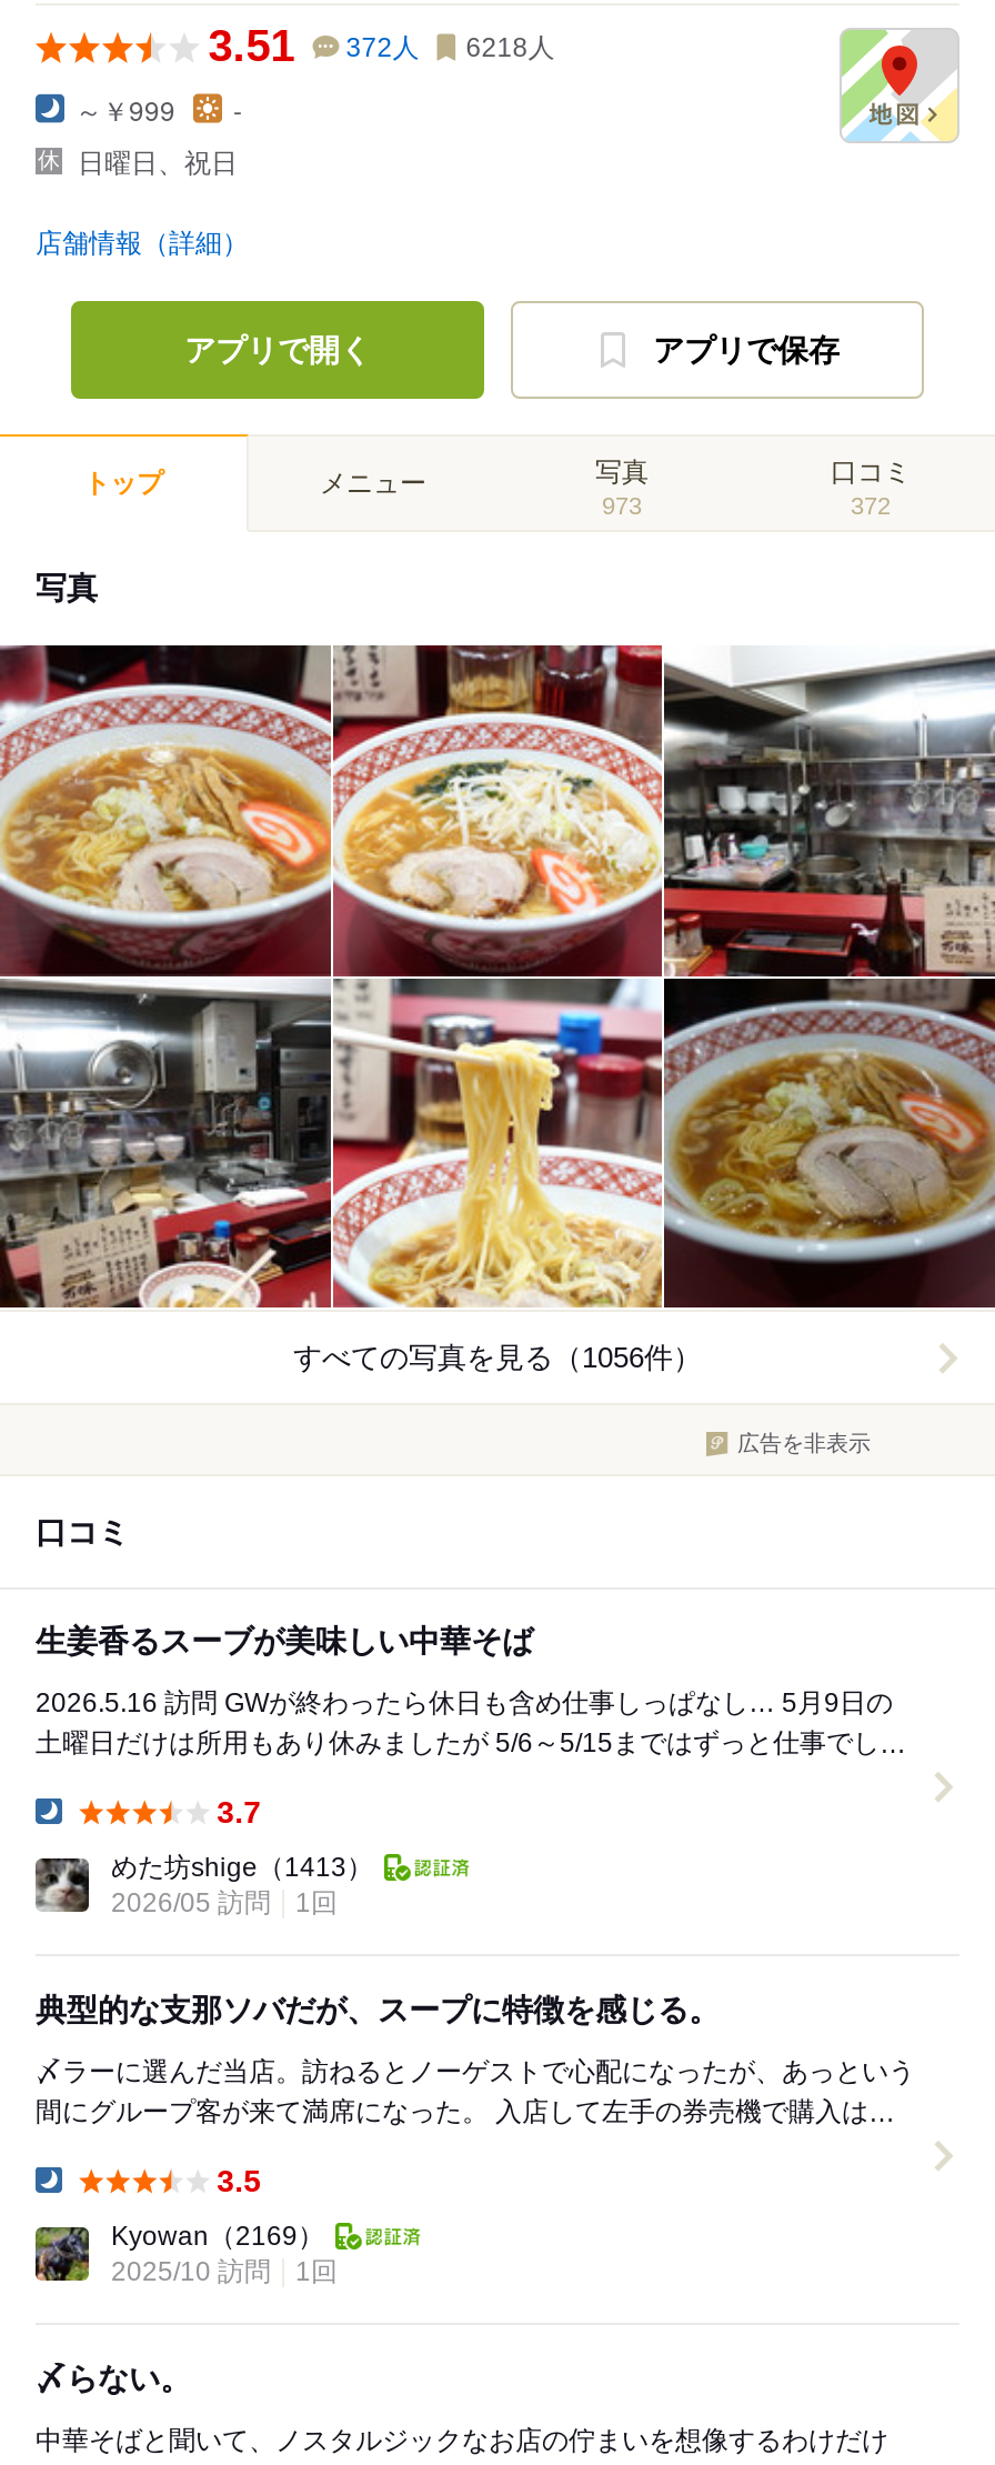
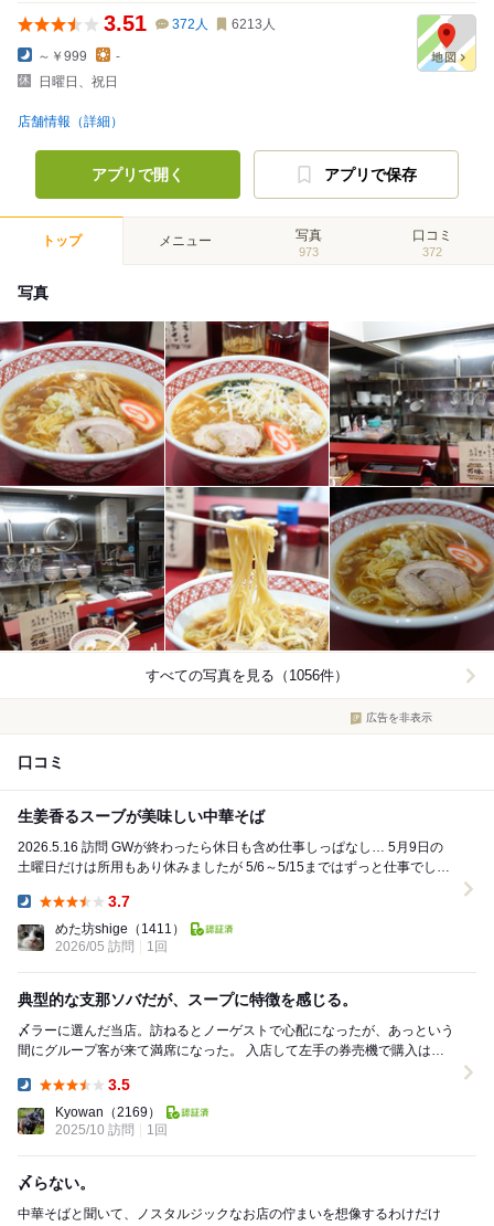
[208,21,555,70] 3.51 372人 6218人 -> [103,11,275,35] 3.51 372人 6213人
[111,1852,373,1884] めた坊shige（1413） -> [55,921,185,937] めた坊shige（1411）

